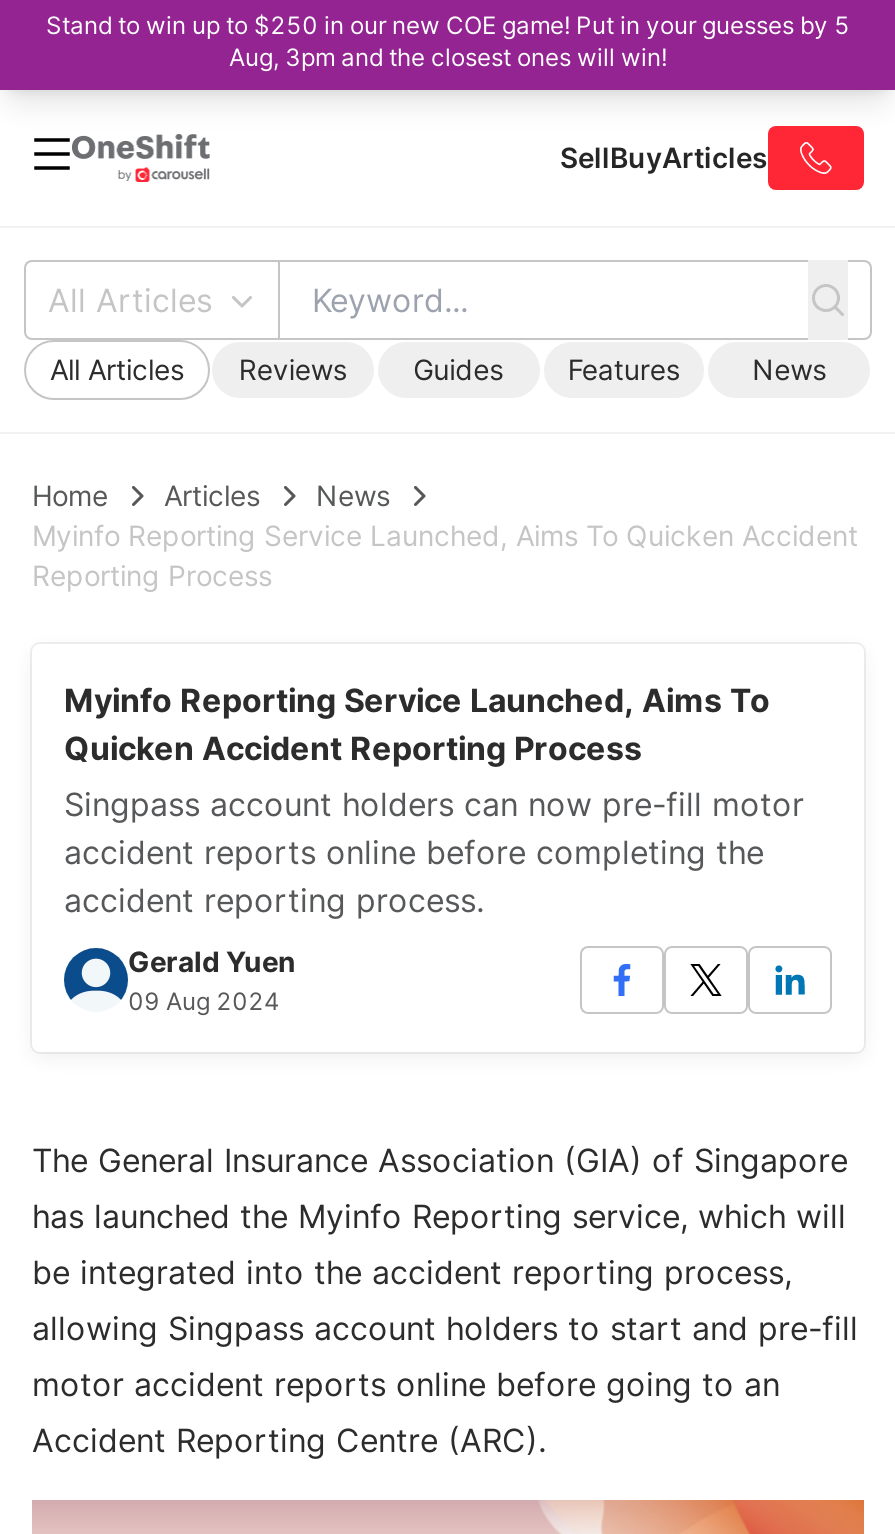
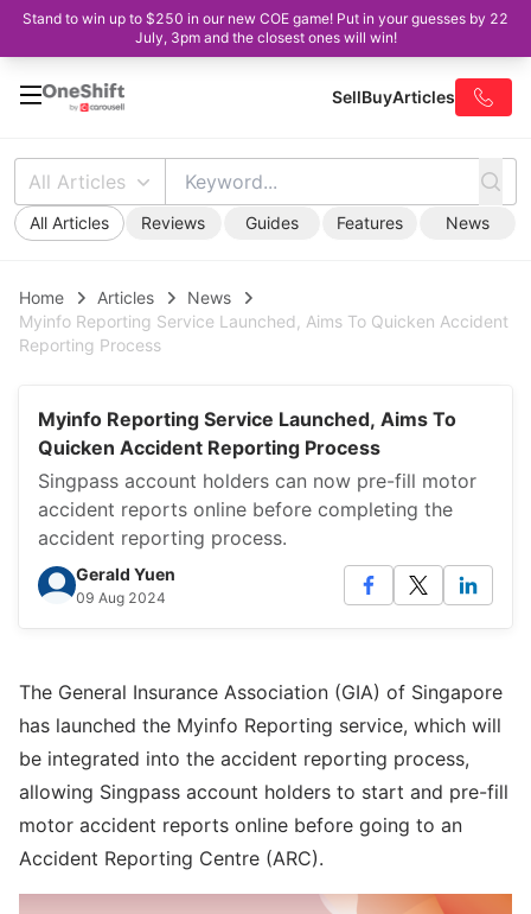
[46,10,850,40] Stand to win up to $250 in our new COE game! Put in your guesses by 5 -> [23,9,508,27] Stand to win up to $250 in our new COE game! Put in your guesses by 22
[229,42,667,72] Aug, 3pm and the closest ones will win! -> [135,28,396,46] July, 3pm and the closest ones will win!

